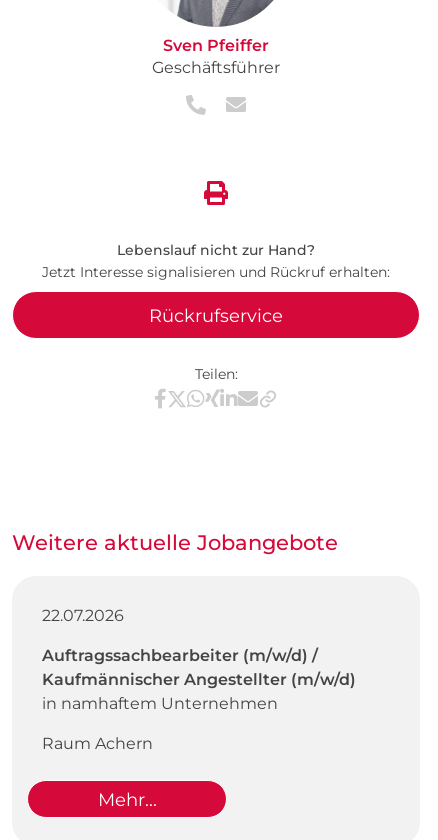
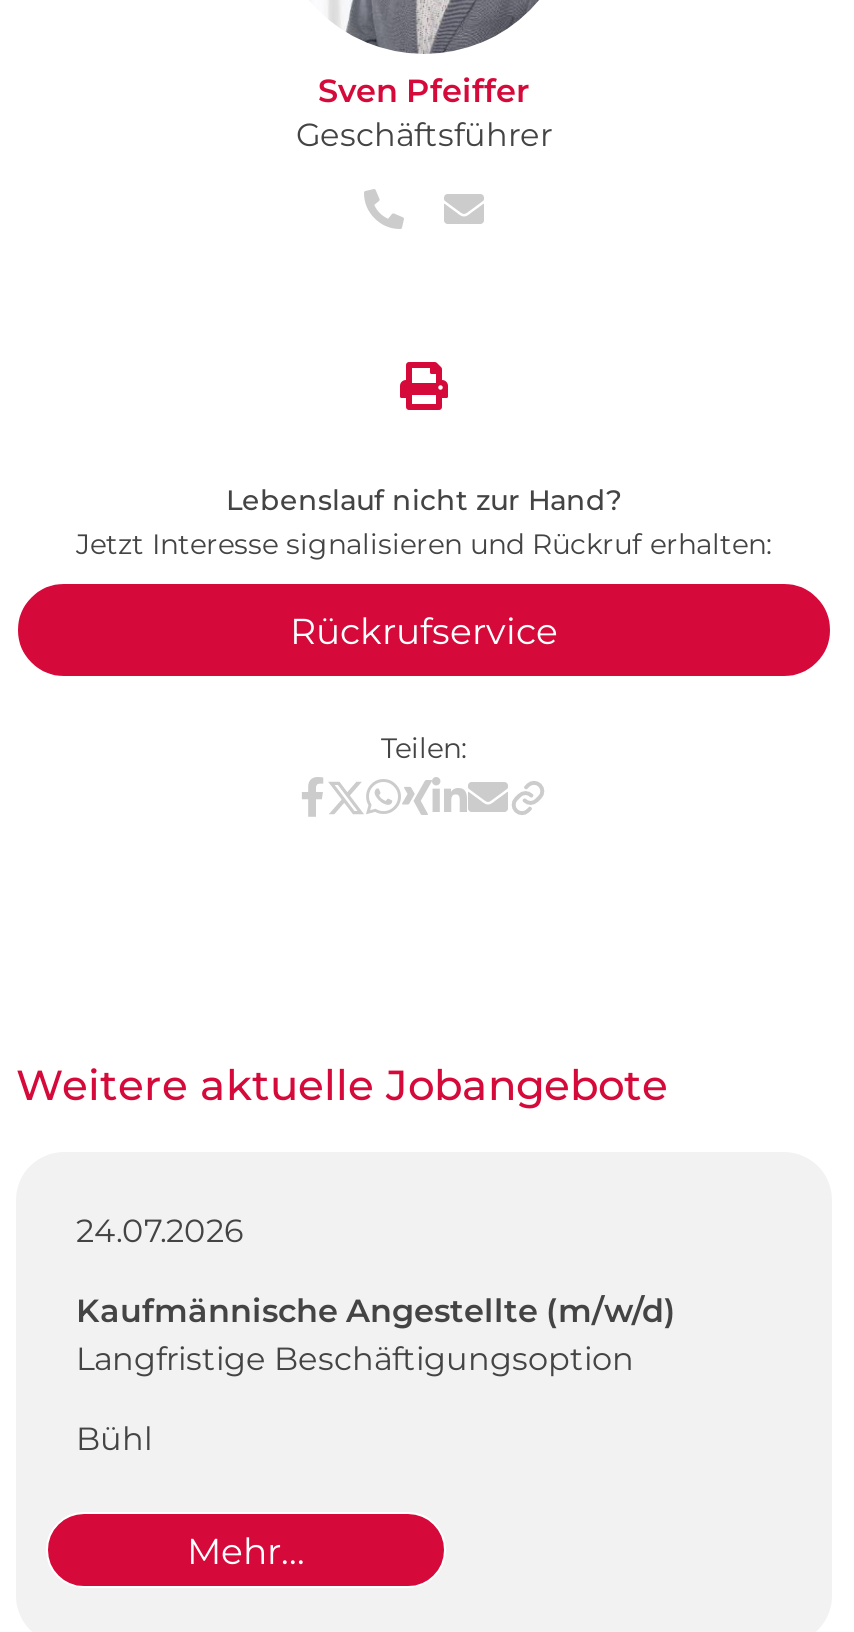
[42,606,124,625] 22.07.2026 -> [76,1212,244,1250] 24.07.2026
[42,646,356,713] Auftragssachbearbeiter (m/w/d) / | Kaufmännischer Angestellter (m/w/d) | in namhaftem Unternehmen -> [76,1292,676,1378] Kaufmännische Angestellte (m/w/d) | Langfristige Beschäftigungsoption
[42,734,153,753] Raum Achern -> [76,1420,152,1458] Bühl

